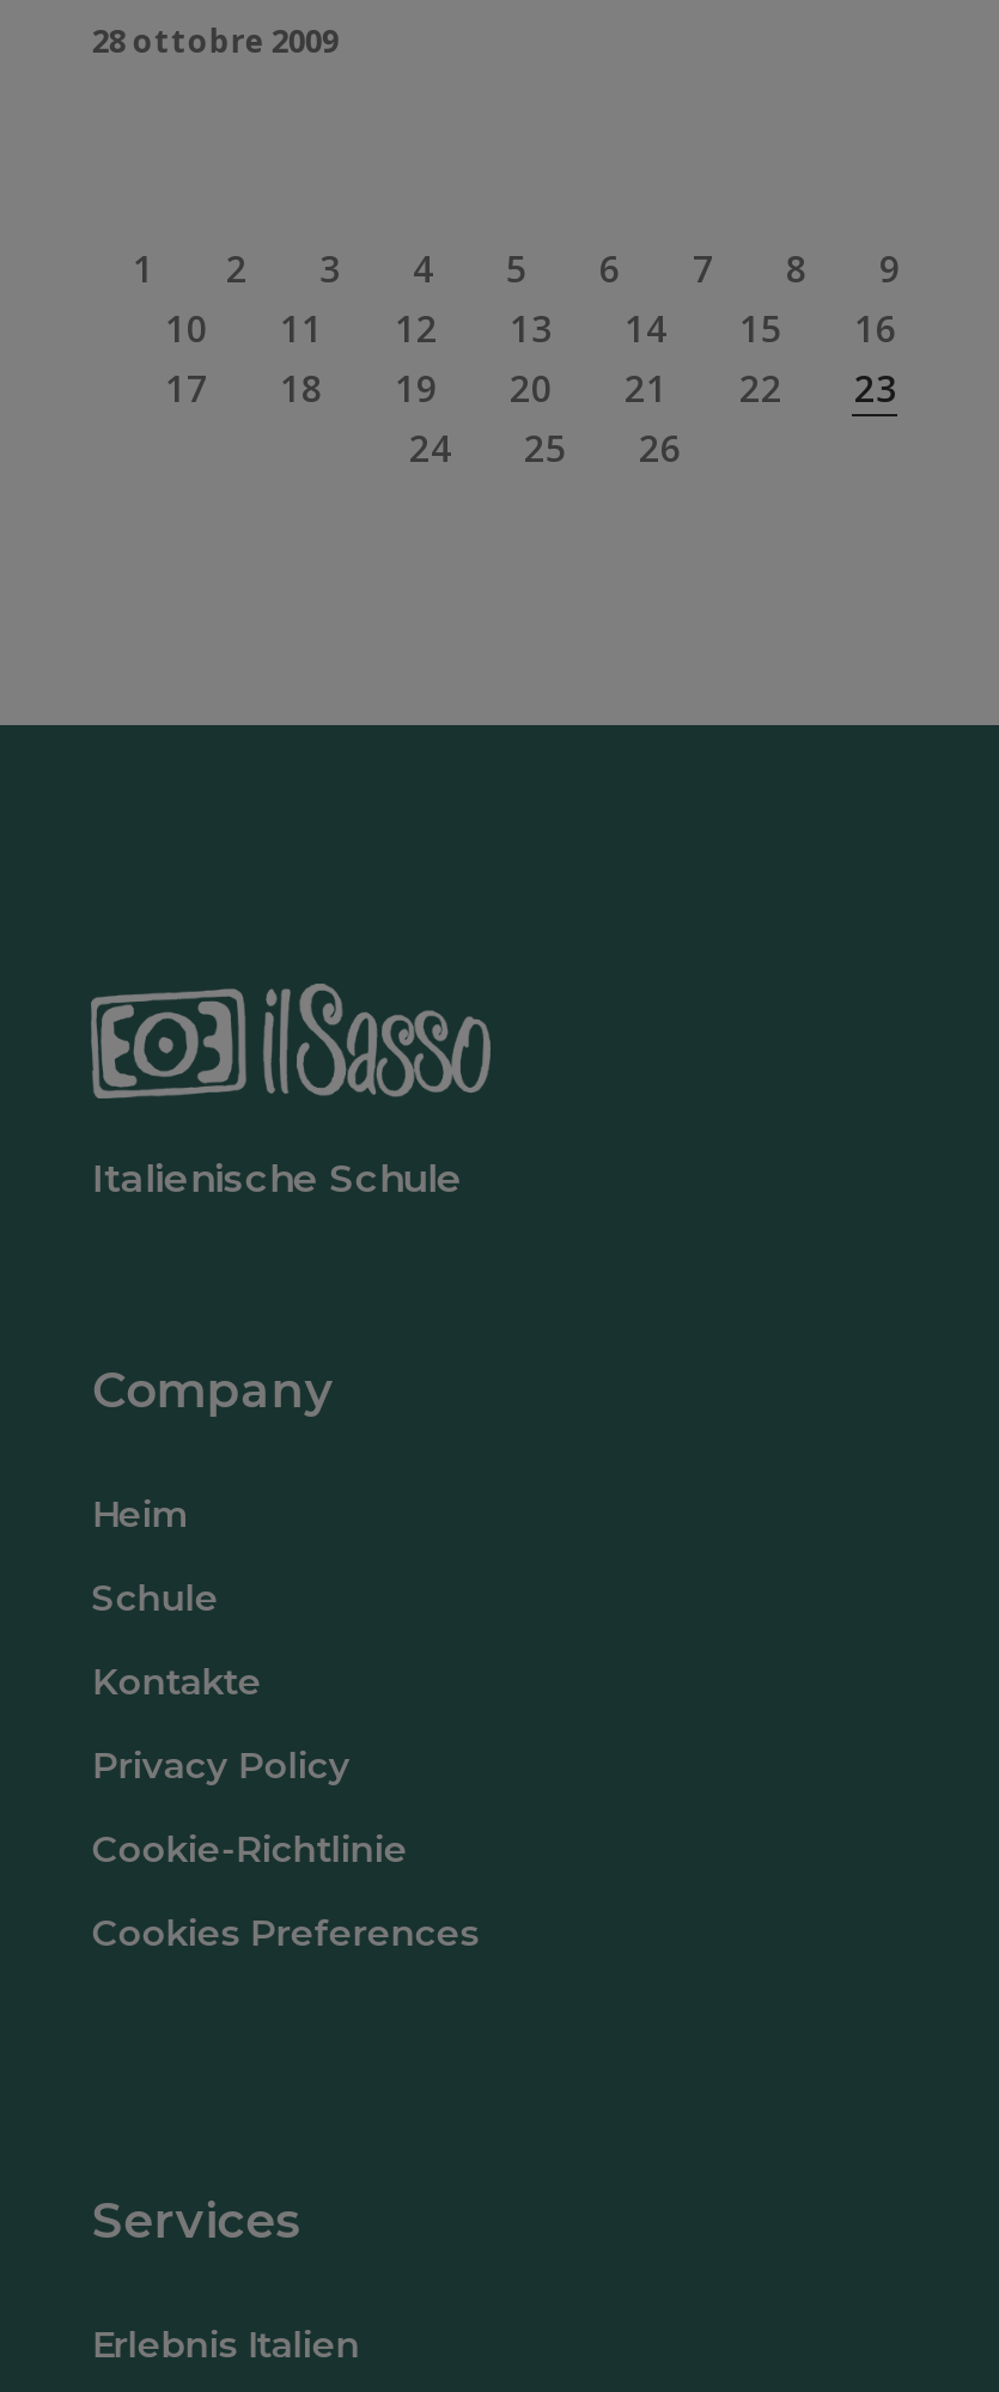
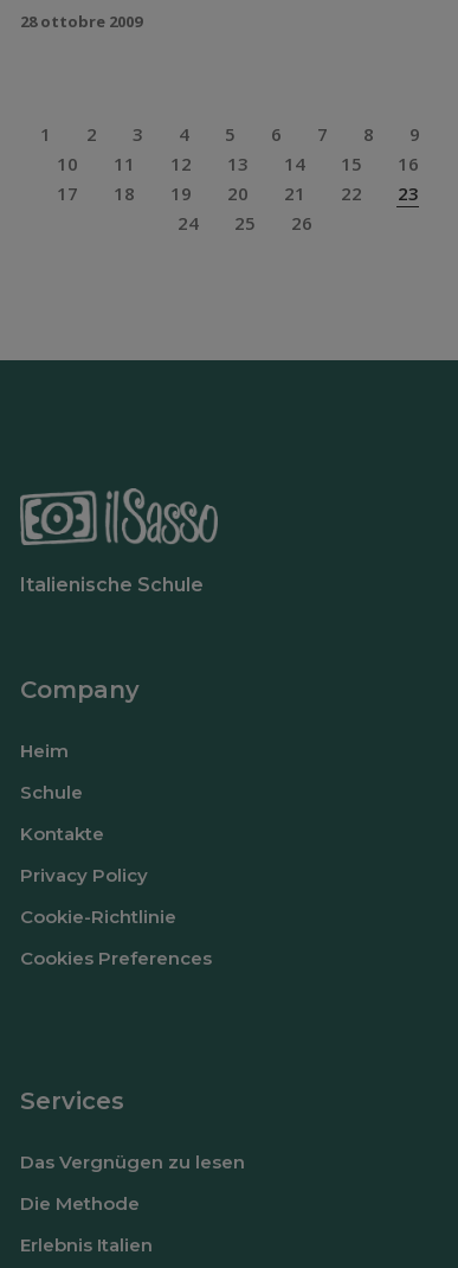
none -> [20,1151,245,1215] Das Vergnügen zu lesen | Die Methode

